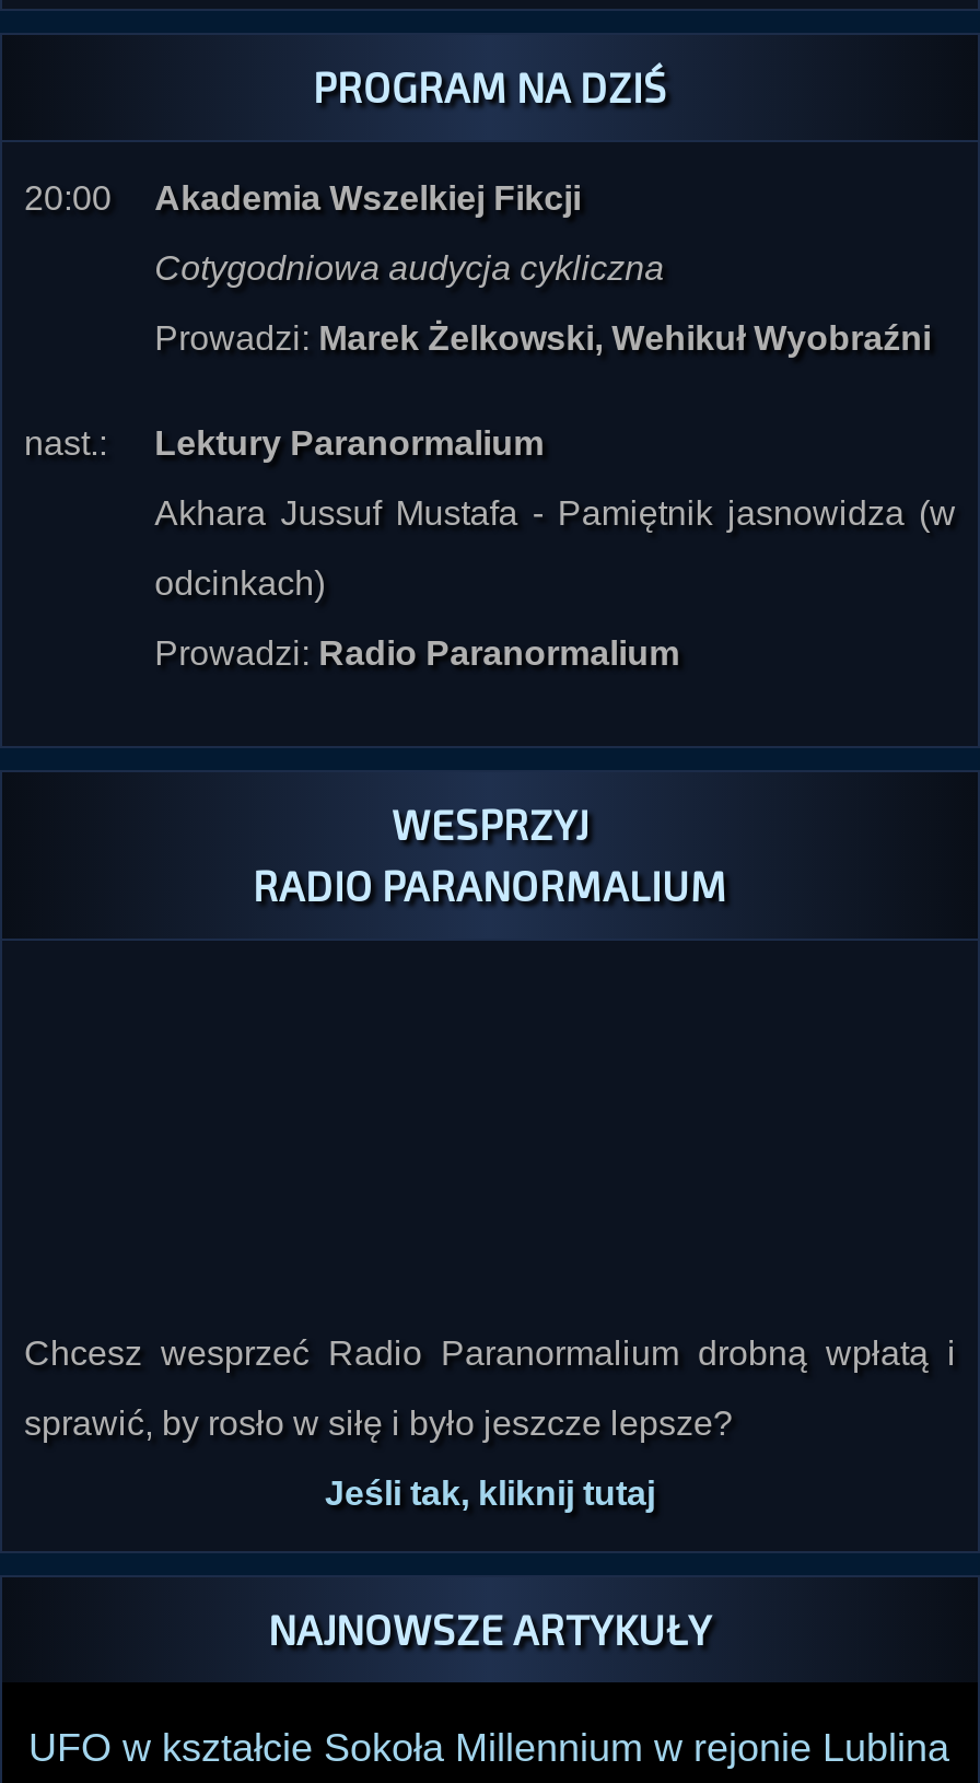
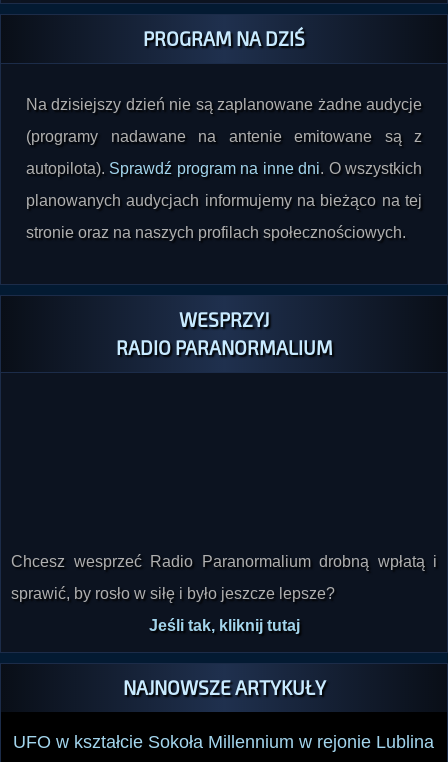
[24,180,956,672] 20:00 | Akademia Wszelkiej Fikcji | Cotygodniowa audycja cykliczna | Prowadzi: Marek Żelkowski, Wehikuł Wyobraźni | nast.: | Lektury Paranormalium | Akhara Jussuf Mustafa - Pamiętnik jasnowidza (w | odcinkach) | Prowadzi: Radio Paranormalium -> [26,96,422,241] Na dzisiejszy dzień nie są zaplanowane żadne audycje | (programy nadawane na antenie emitowane są z | autopilota). Sprawdź program na inne dni. O wszystkich | planowanych audycjach informujemy na bieżąco na tej | stronie oraz na naszych profilach społecznościowych.

